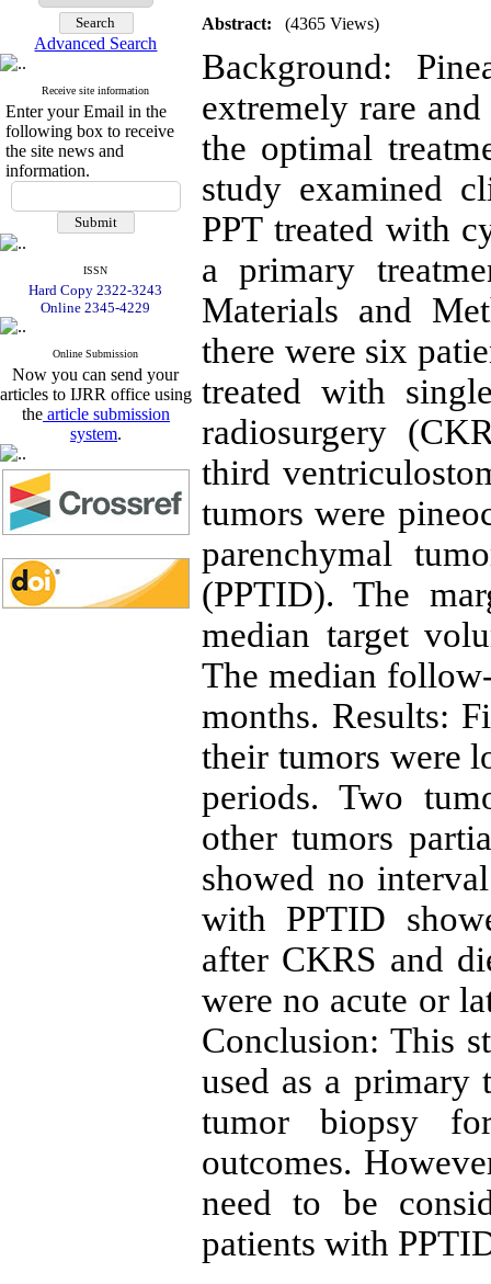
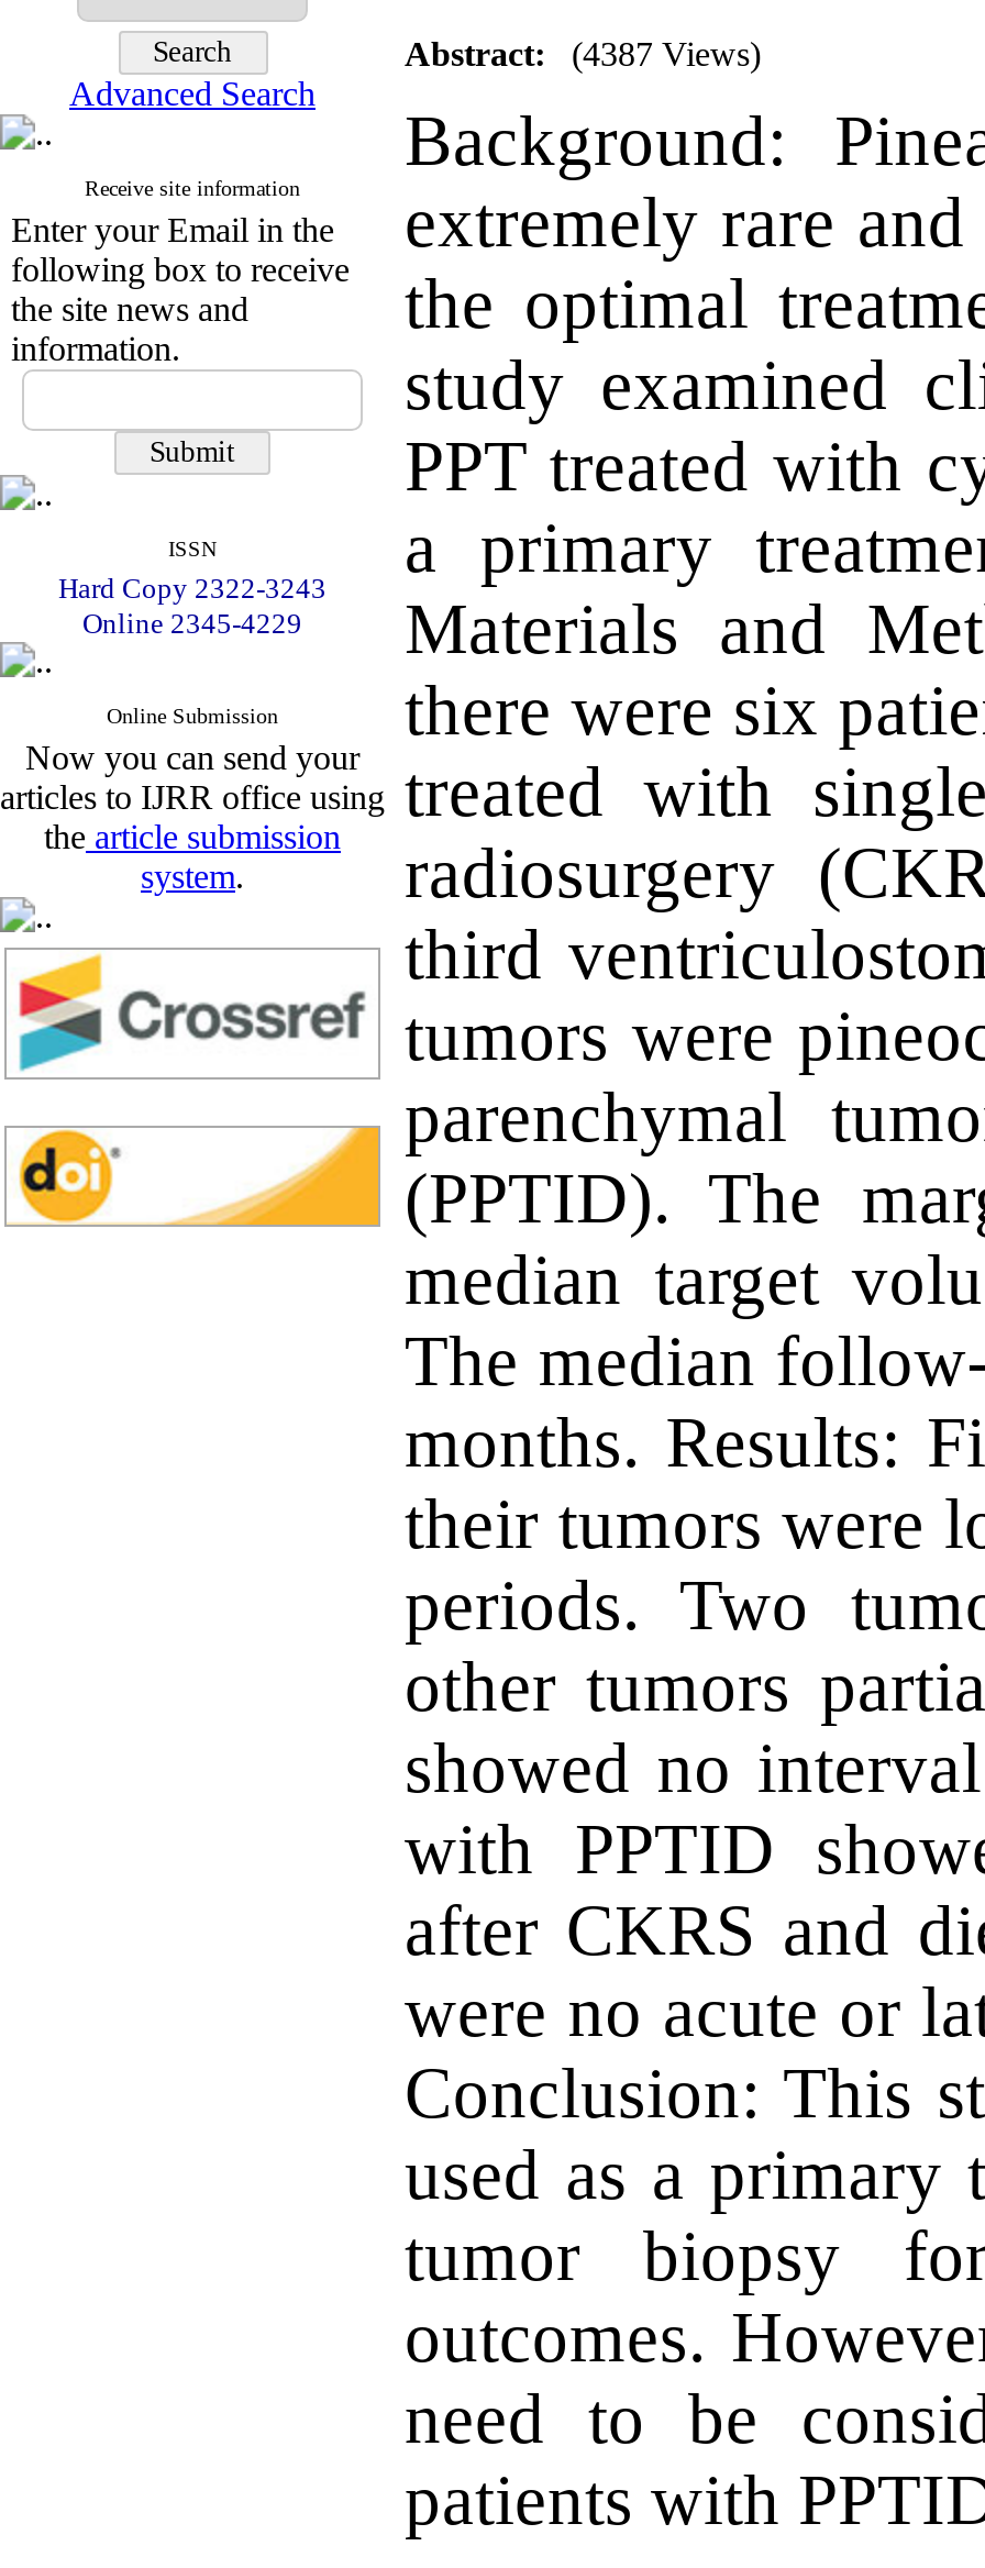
[202,14,379,33] Abstract: (4365 Views) -> [405,35,761,73] Abstract: (4387 Views)

